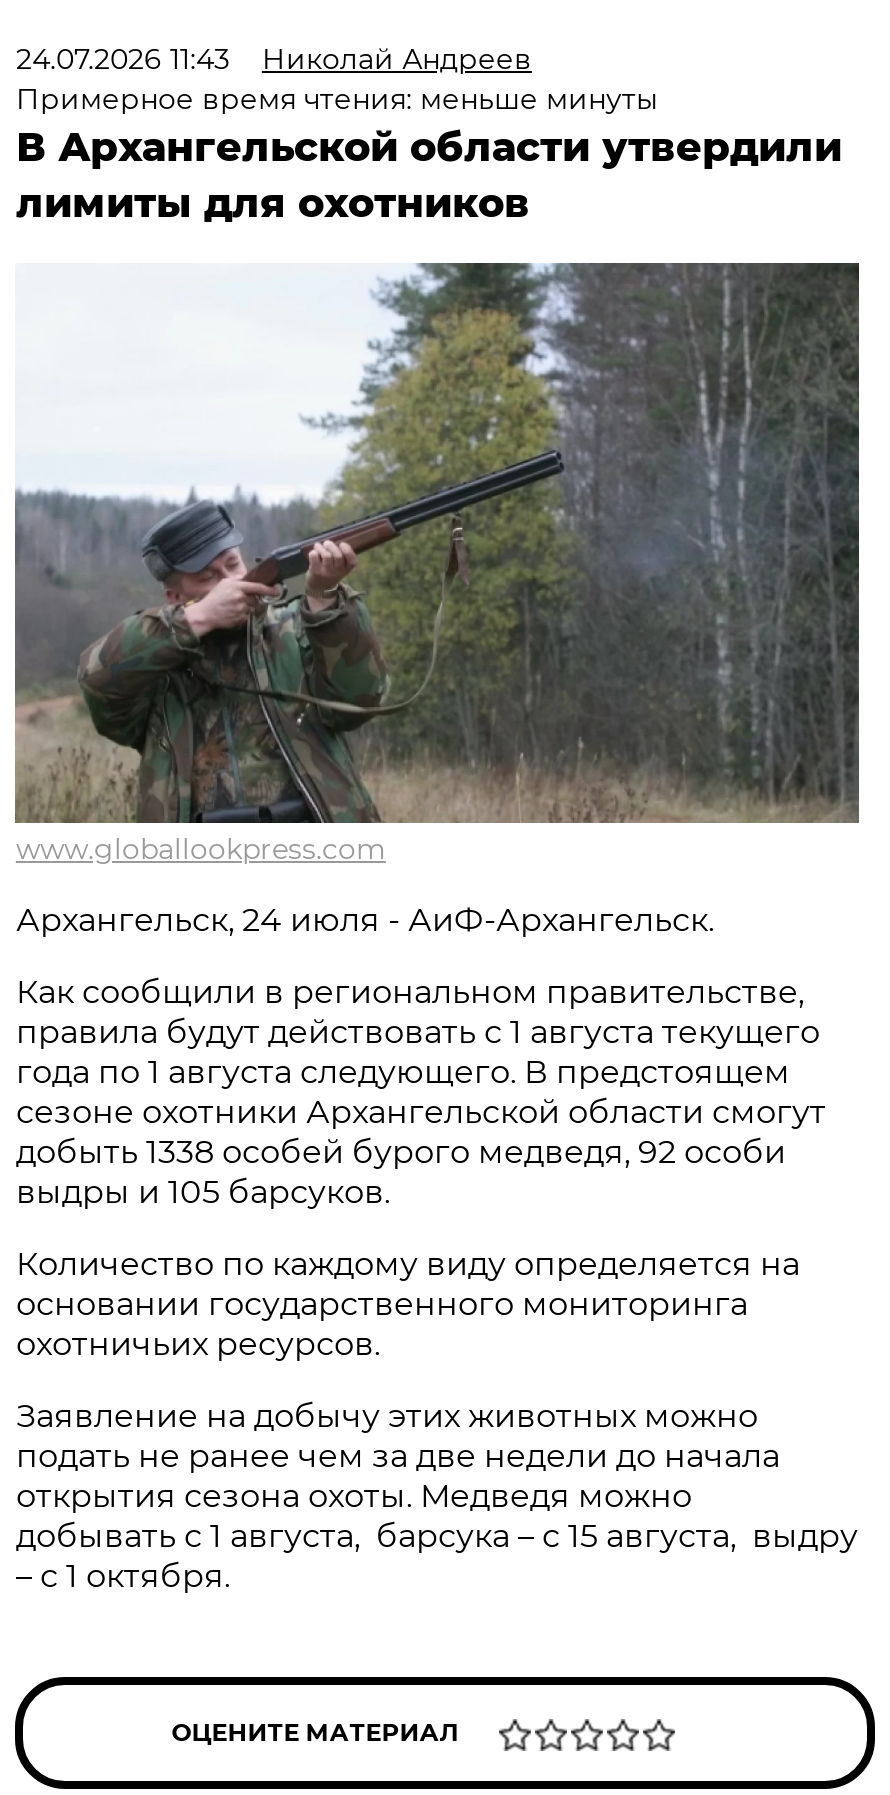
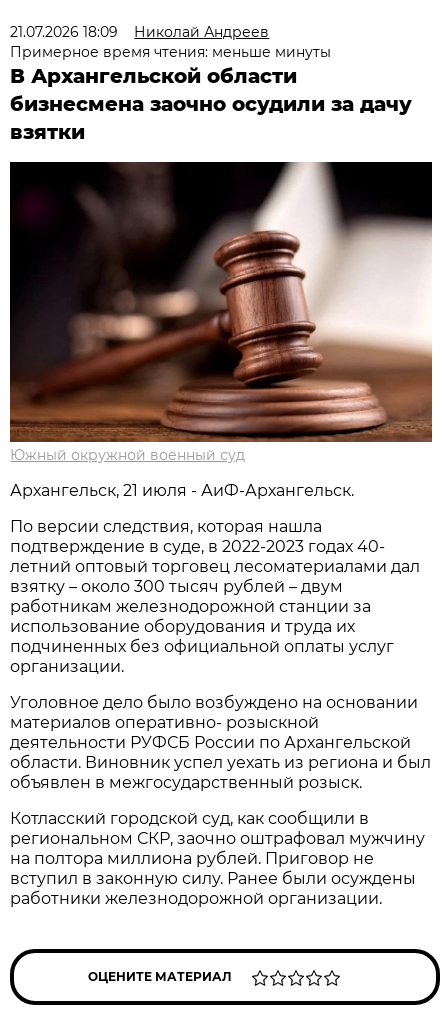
[16,41,532,77] 24.07.2026 11:43 Николай Андреев -> [10,23,269,41] 21.07.2026 18:09 Николай Андреев
[16,123,842,227] В Архангельской области утвердили | лимиты для охотников -> [10,64,412,144] В Архангельской области | бизнесмена заочно осудили за дачу | взятки
[13,261,861,867] [image] | www.globallookpress.com -> [9,204,433,464] [image] | Южный окружной военный суд
[16,901,714,939] Архангельск, 24 июля - АиФ-Архангельск. -> [10,481,354,500] Архангельск, 21 июля - АиФ-Архангельск.
[16,973,826,1211] Как сообщили в региональном правительстве, | правила будут действовать с 1 августа текущего | года по 1 августа следующего. В предстоящем | сезоне охотники Архангельской области смогут | добыть 1338 особей бурого медведя, 92 особи | выдры и 105 барсуков. -> [10,517,420,676] По версии следствия, которая нашла | подтверждение в суде, в 2022-2023 годах 40- | летний оптовый торговец лесоматериалами дал | взятку – около 300 тысяч рублей – двум | работникам железнодорожной станции за | использование оборудования и труда их | подчиненных без официальной оплаты услуг | организации.
[16,1245,800,1363] Количество по каждому виду определяется на | основании государственного мониторинга | охотничьих ресурсов. -> [10,693,431,792] Уголовное дело было возбуждено на основании | материалов оперативно- розыскной | деятельности РУФСБ России по Архангельской | области. Виновник успел уехать из региона и был | объявлен в межгосударственный розыск.
[16,1397,858,1595] Заявление на добычу этих животных можно | подать не ранее чем за две недели до начала | открытия сезона охоты. Медведя можно | добывать с 1 августа, барсука – с 15 августа, выдру | – с 1 октября. -> [10,809,425,908] Котласский городской суд, как сообщили в | региональном СКР, заочно оштрафовал мужчину | на полтора миллиона рублей. Приговор не | вступил в законную силу. Ранее были осуждены | работники железнодорожной организации.

